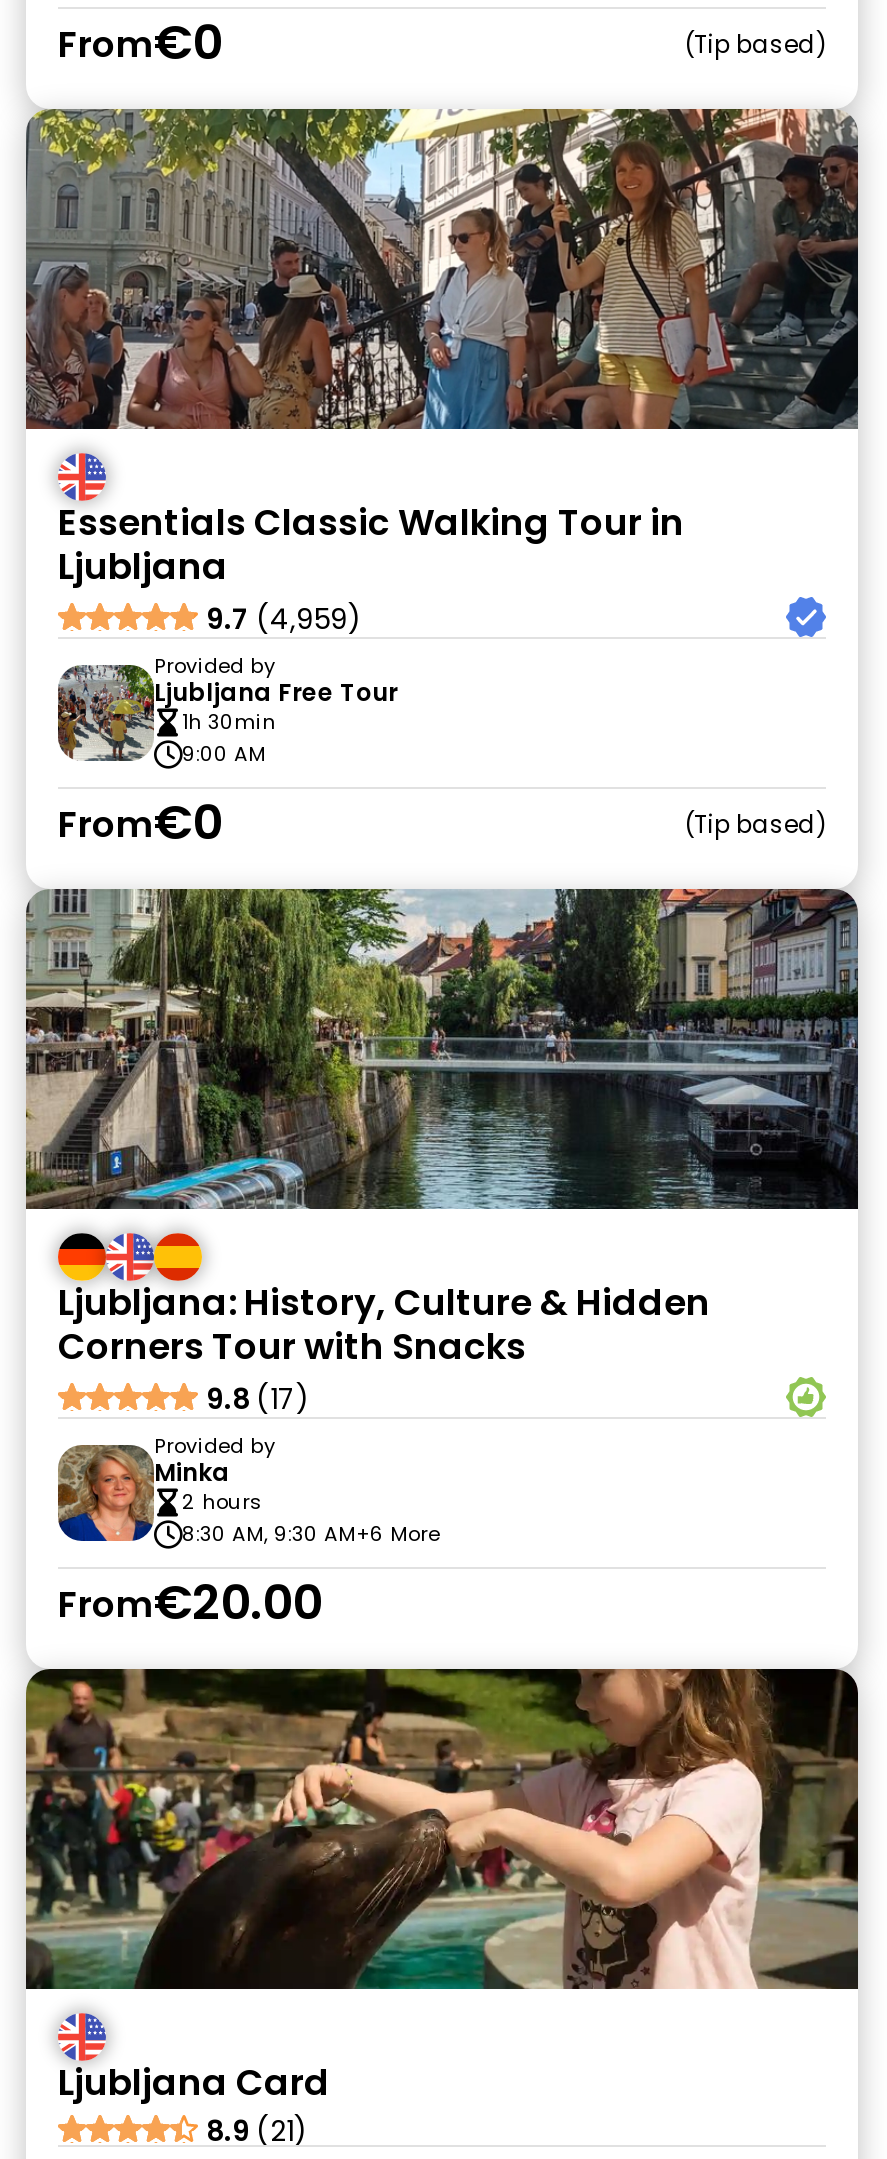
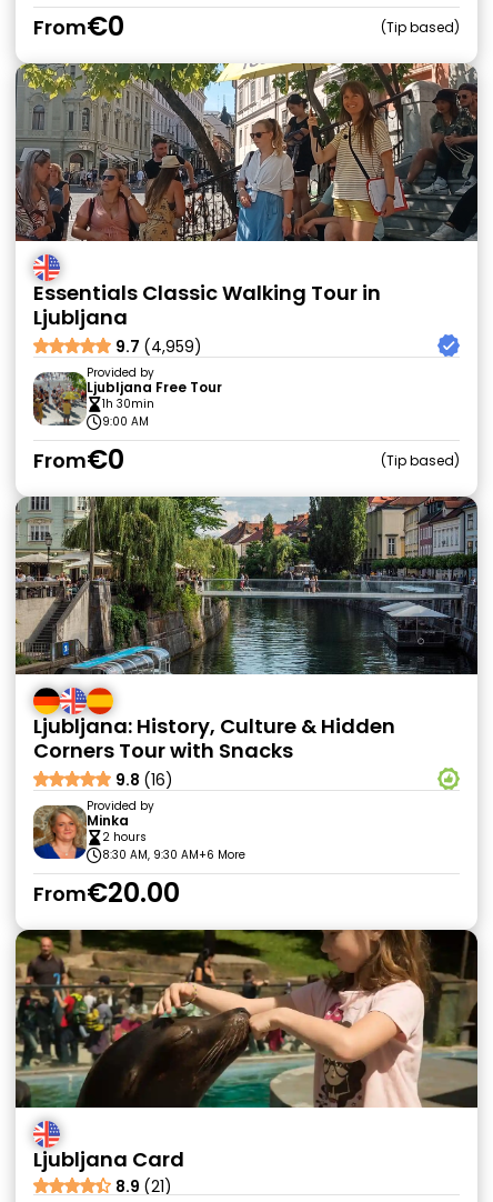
[206,1379,310,1419] 9.8 (17) -> [115,769,173,791] 9.8 (16)

